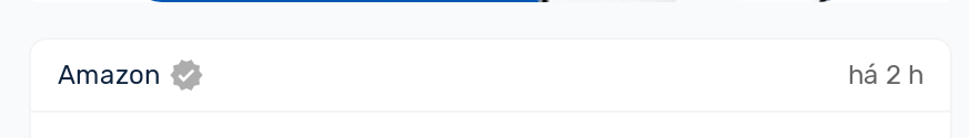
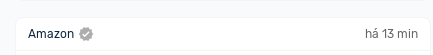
[848,60,923,91] há 2 h -> [365,27,418,41] há 13 min

